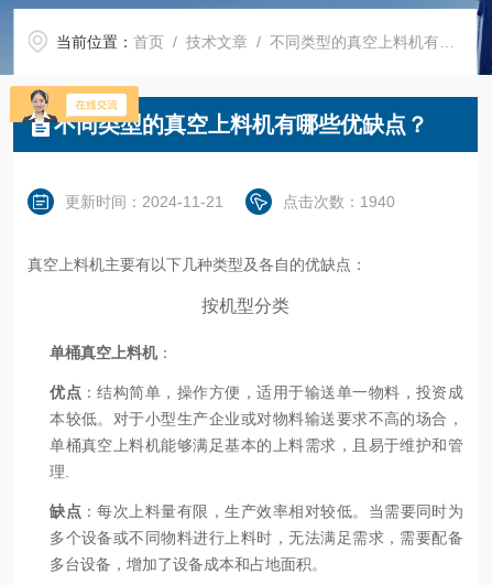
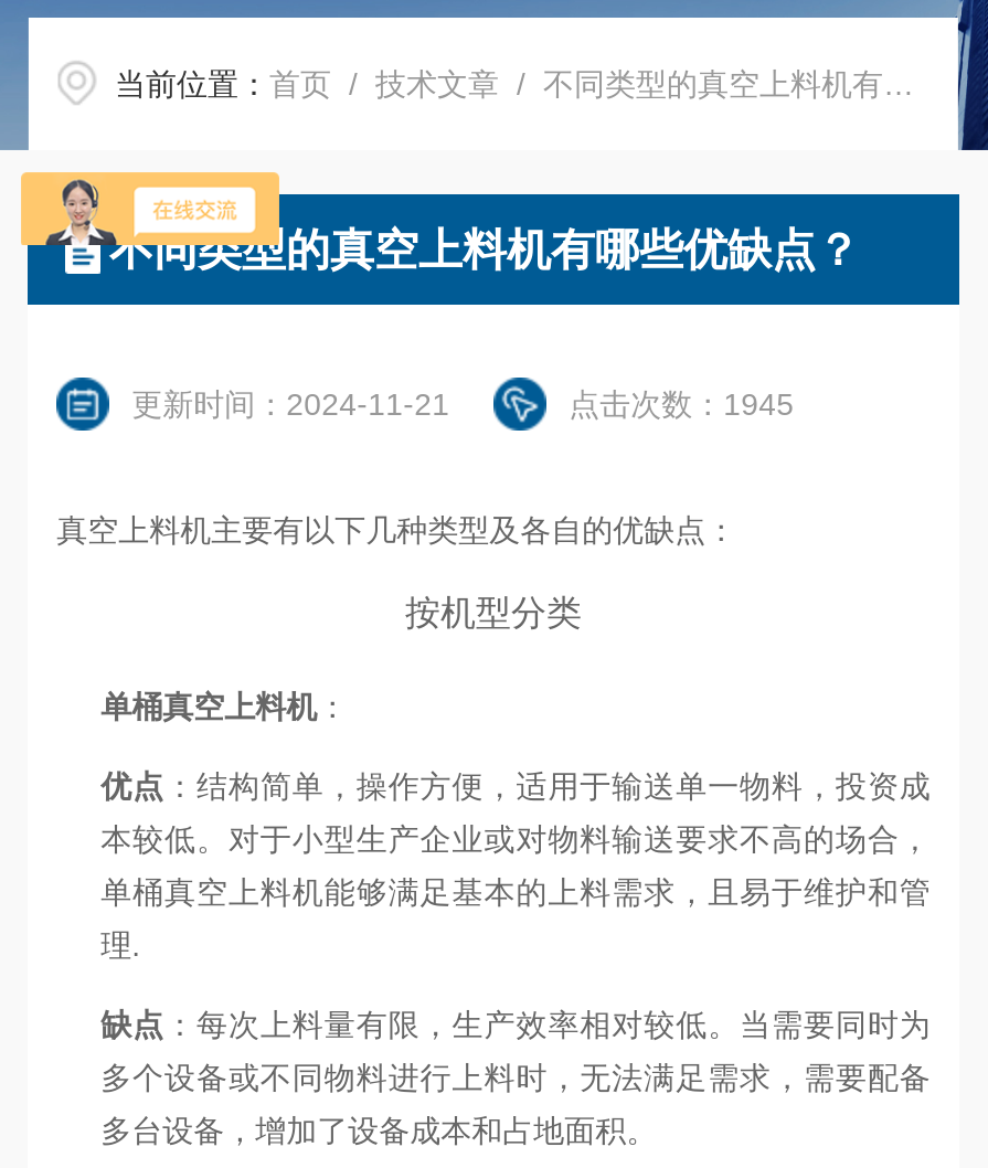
[283,193,395,210] 点击次数：1940 -> [569,386,794,422] 点击次数：1945

